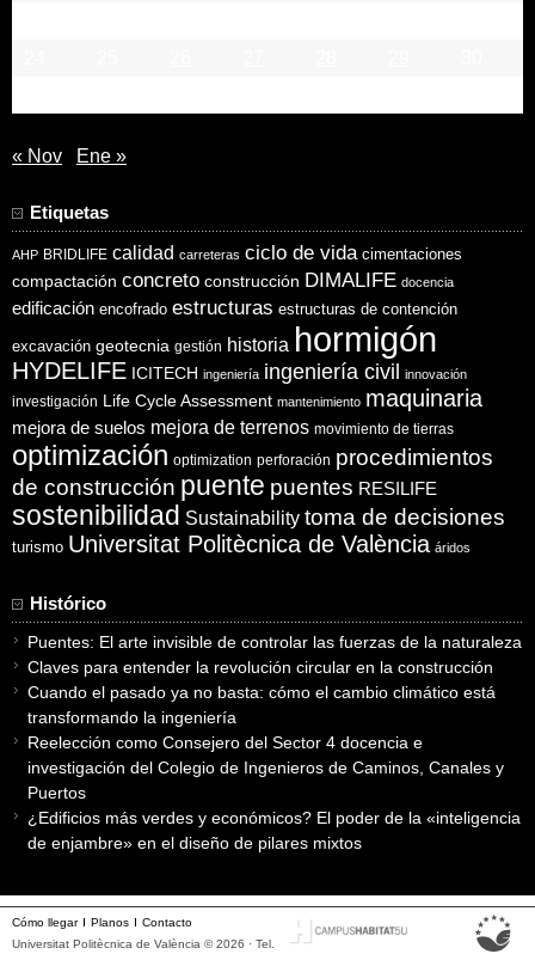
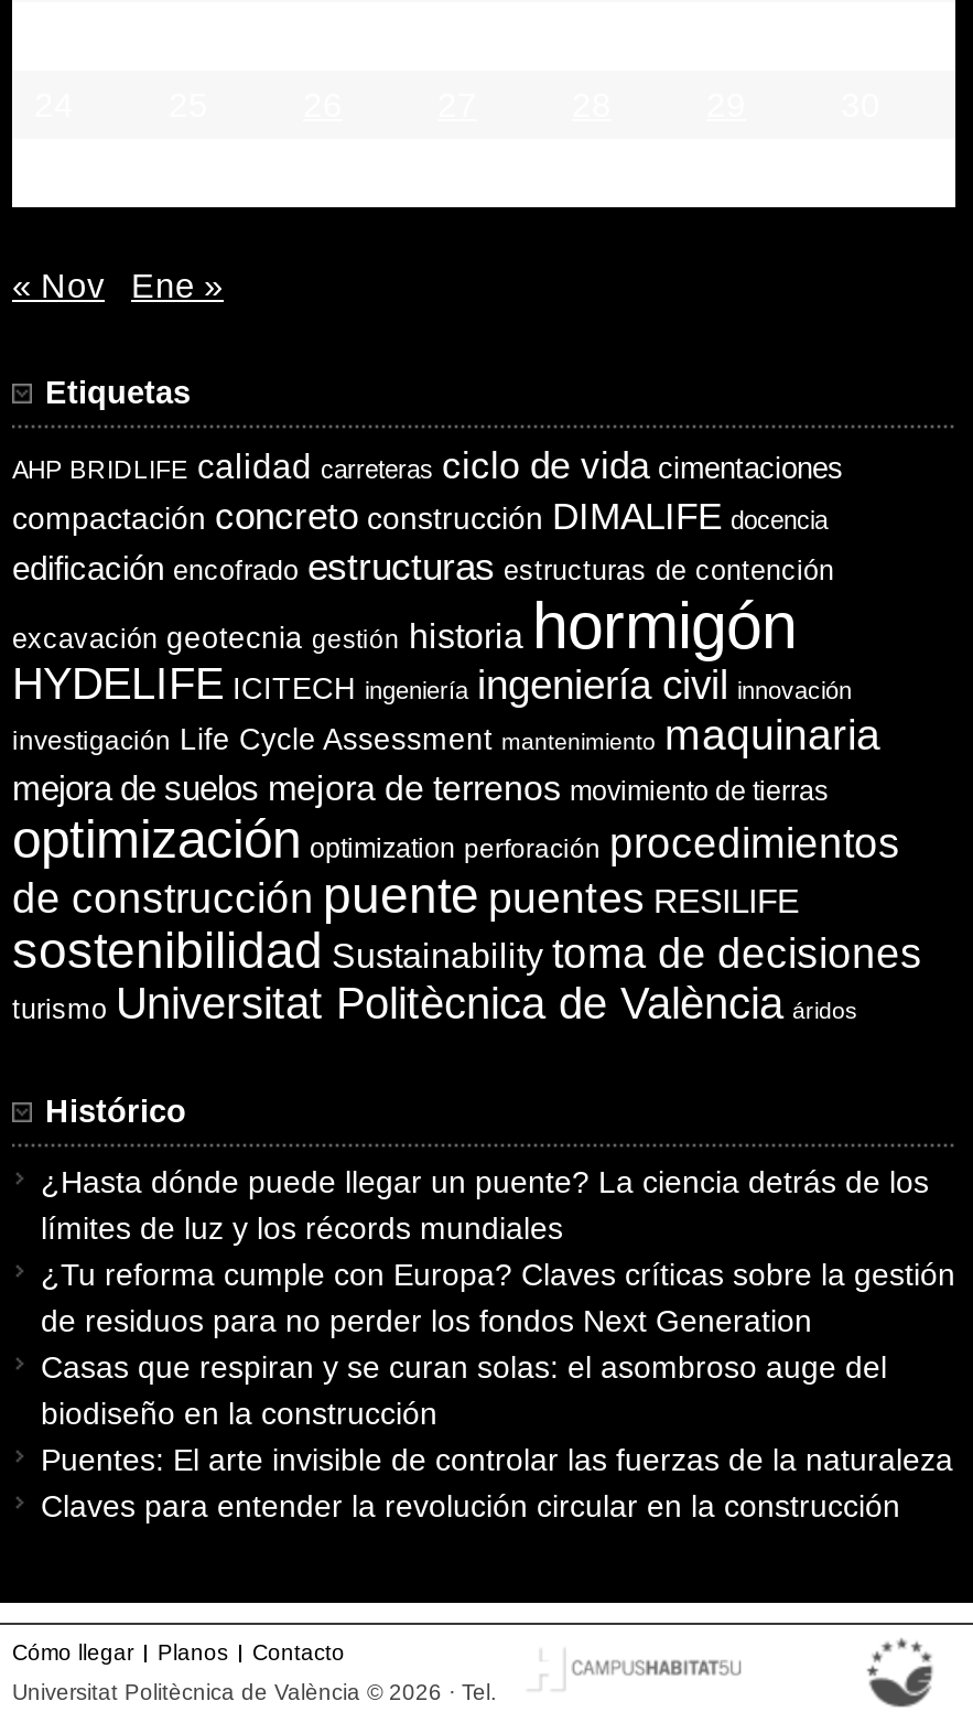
none -> [41,1165,955,1432] ¿Hasta dónde puede llegar un puente? La ciencia detrás de los | límites de luz y los récords mundiales | ¿Tu reforma cumple con Europa? Claves críticas sobre la gestión | de residuos para no perder los fondos Next Generation | Casas que respiran y se curan solas: el asombroso auge del | biodiseño en la construcción
moved [27,632,522,676] -> [41,1443,953,1524]: Puentes: El arte invisible de controlar las fuerzas de la naturaleza | Claves para entender la revolución circular en la construcción
[27,682,521,852] Cuando el pasado ya no basta: cómo el cambio climático está | transformando la ingeniería | Reelección como Consejero del Sector 4 docencia e | investigación del Colegio de Ingenieros de Caminos, Canales y | Puertos | ¿Edificios más verdes y económicos? El poder de la «inteligencia | de enjambre» en el diseño de pilares mixtos -> none

